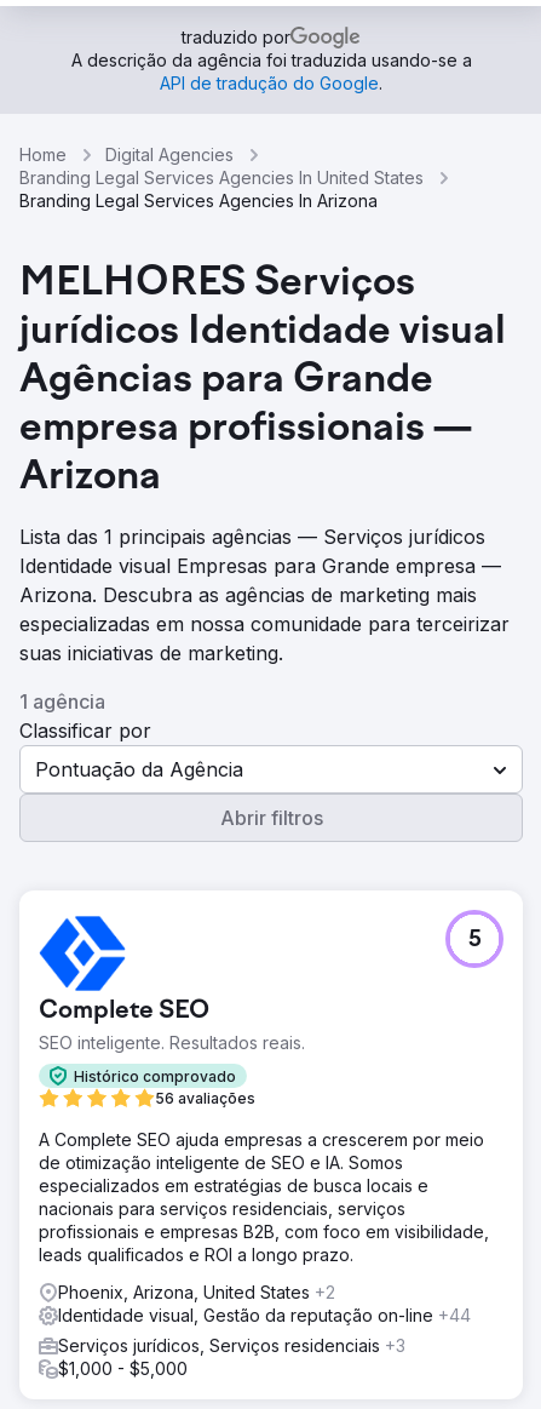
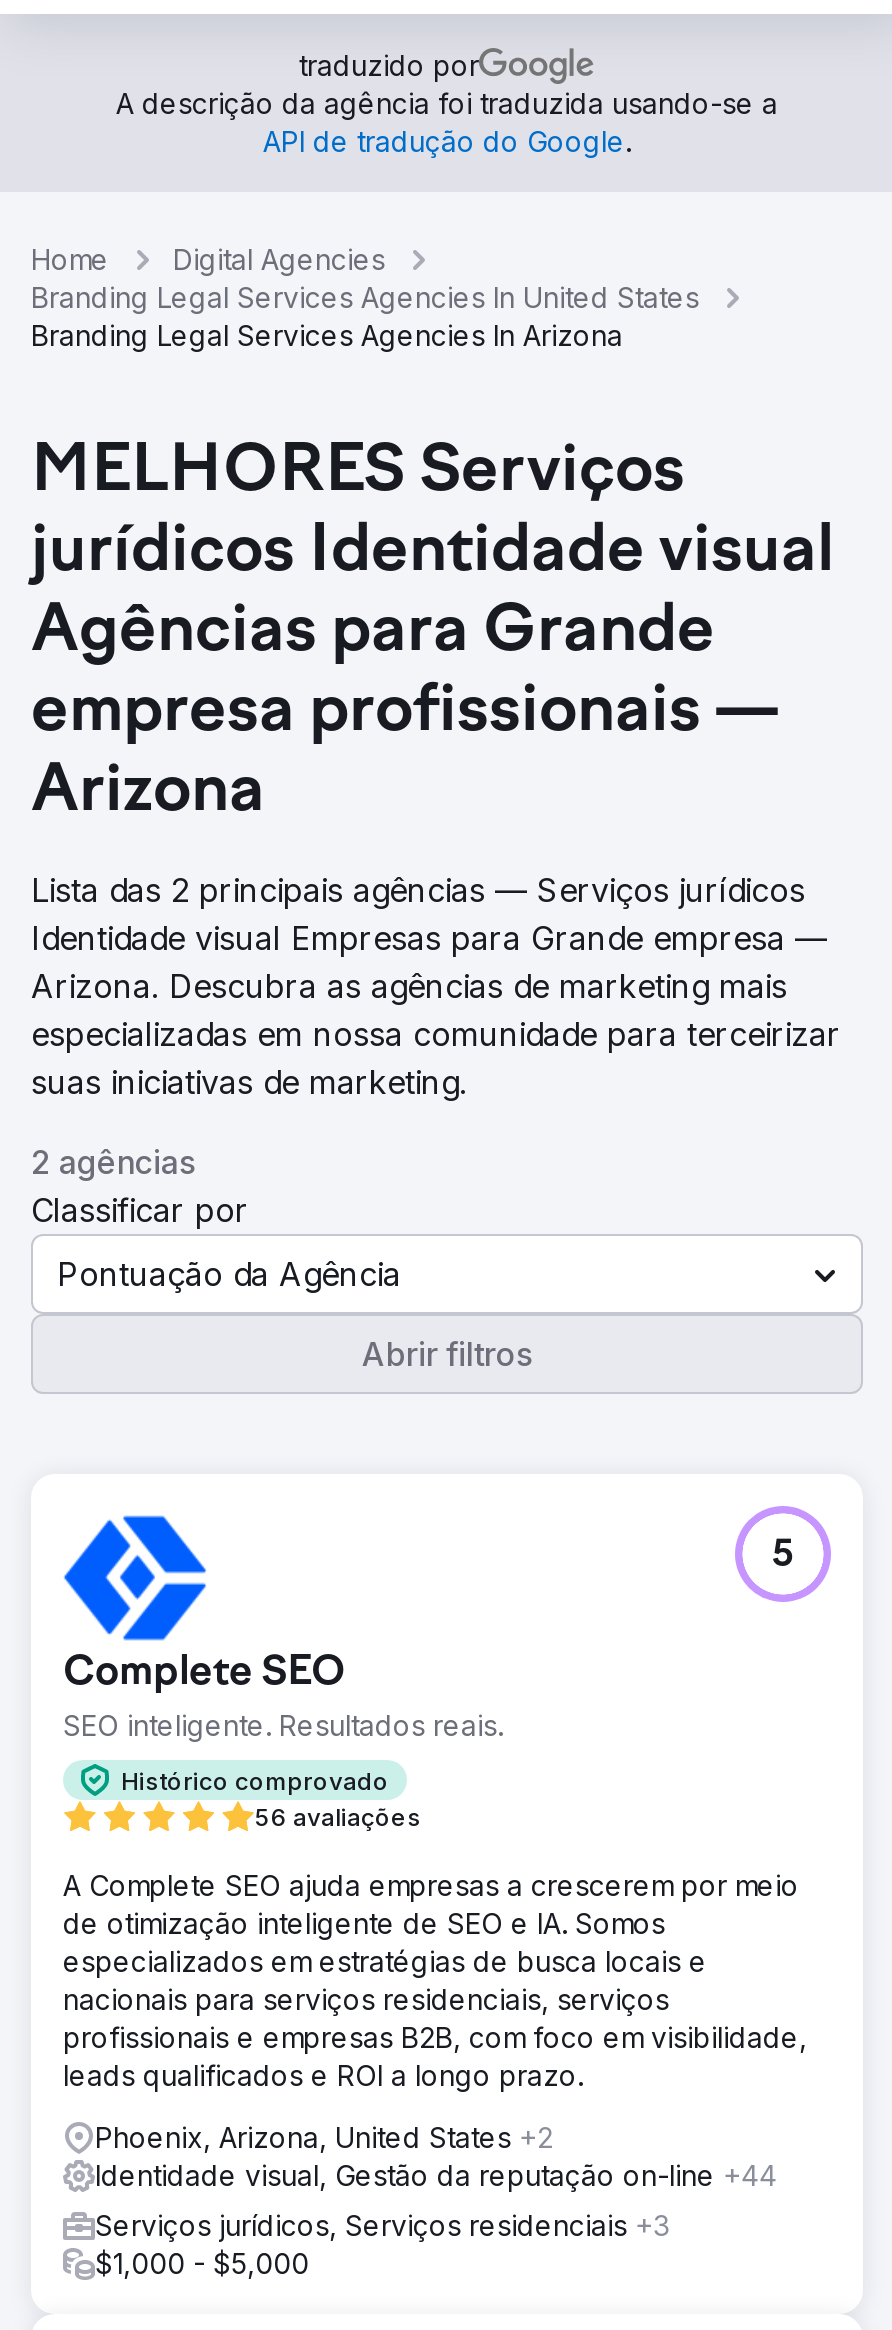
[19,525,485,549] Lista das 1 principais agências — Serviços jurídicos -> [31,870,805,910] Lista das 2 principais agências — Serviços jurídicos
[19,689,105,714] 1 agência -> [31,1142,195,1182] 2 agências

